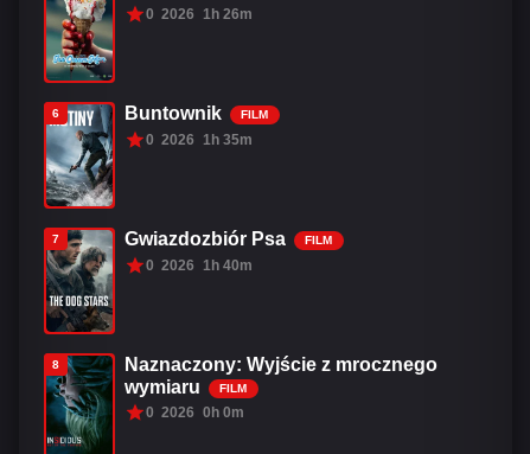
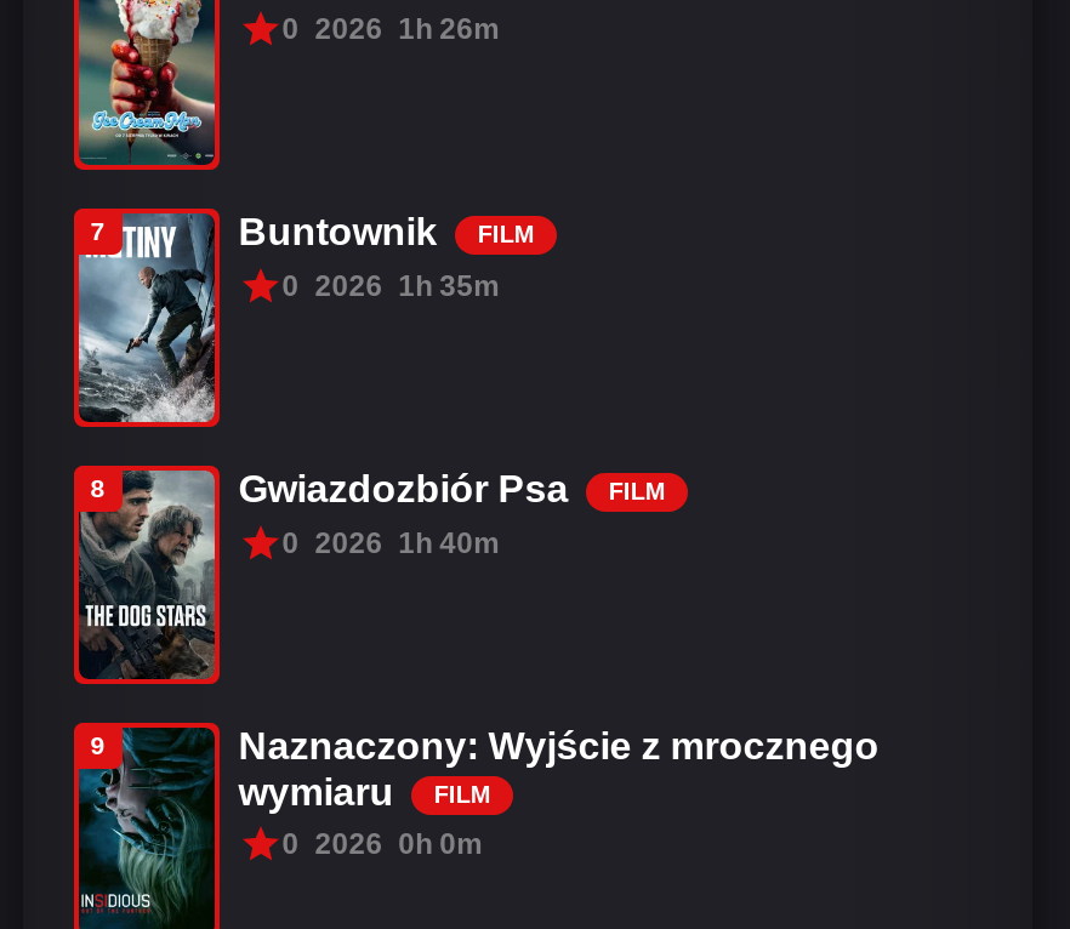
[52,107,59,120] 6 -> [91,219,105,245] 7
[52,233,59,246] 7 -> [91,476,105,503] 8
[52,358,59,371] 8 -> [91,733,105,760] 9

